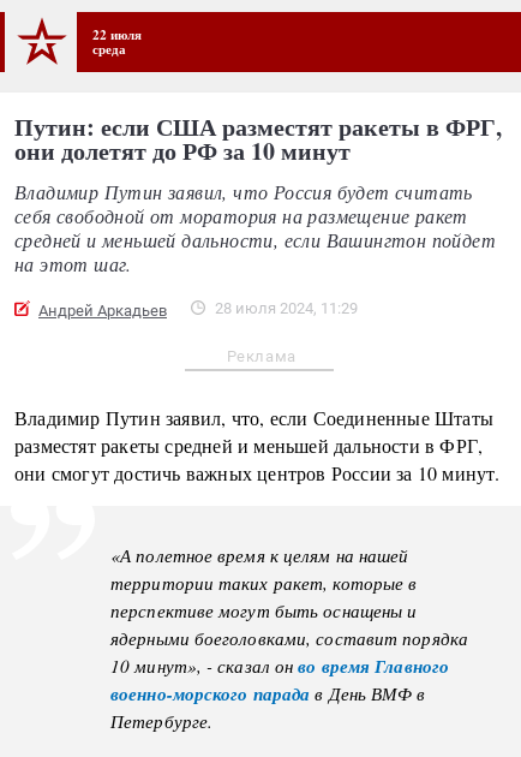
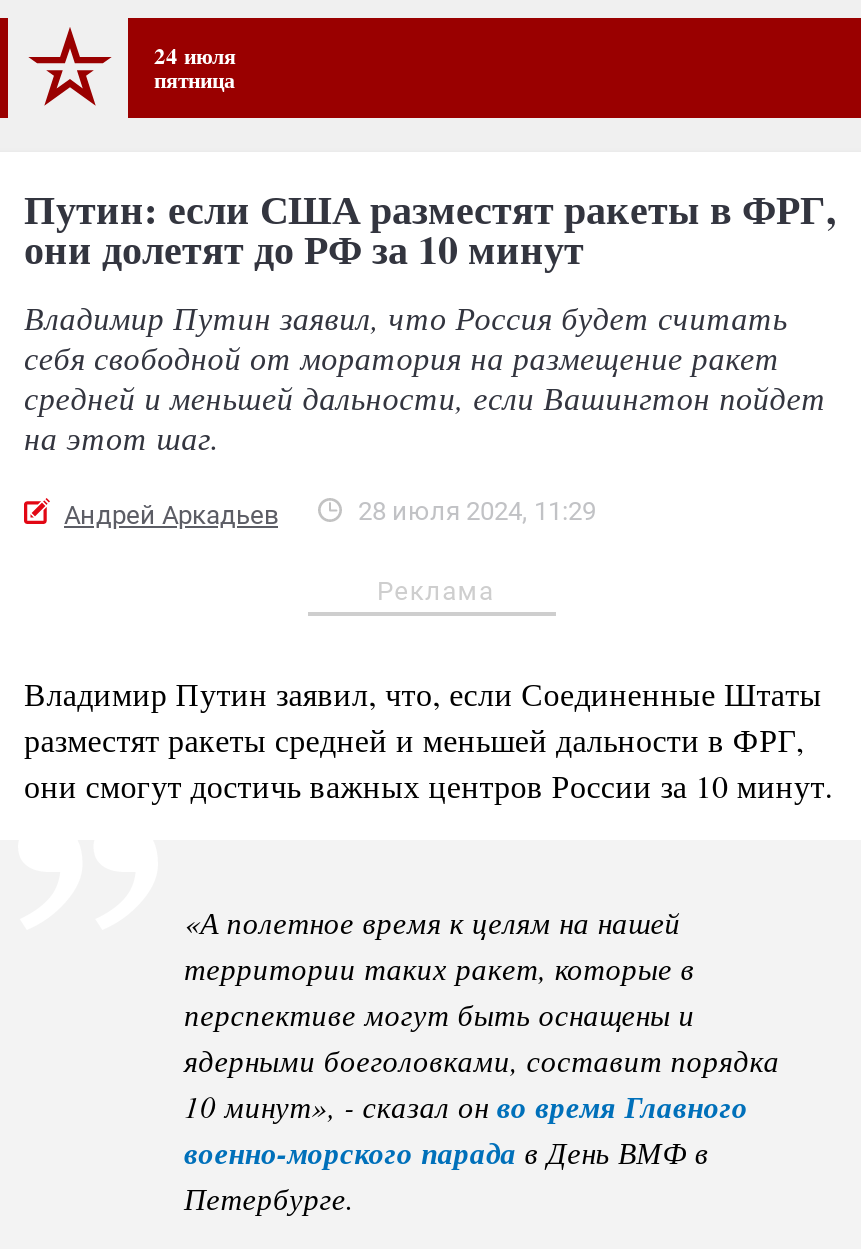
[92,24,142,59] 22 июля | среда -> [154,38,236,96] 24 июля | пятница

